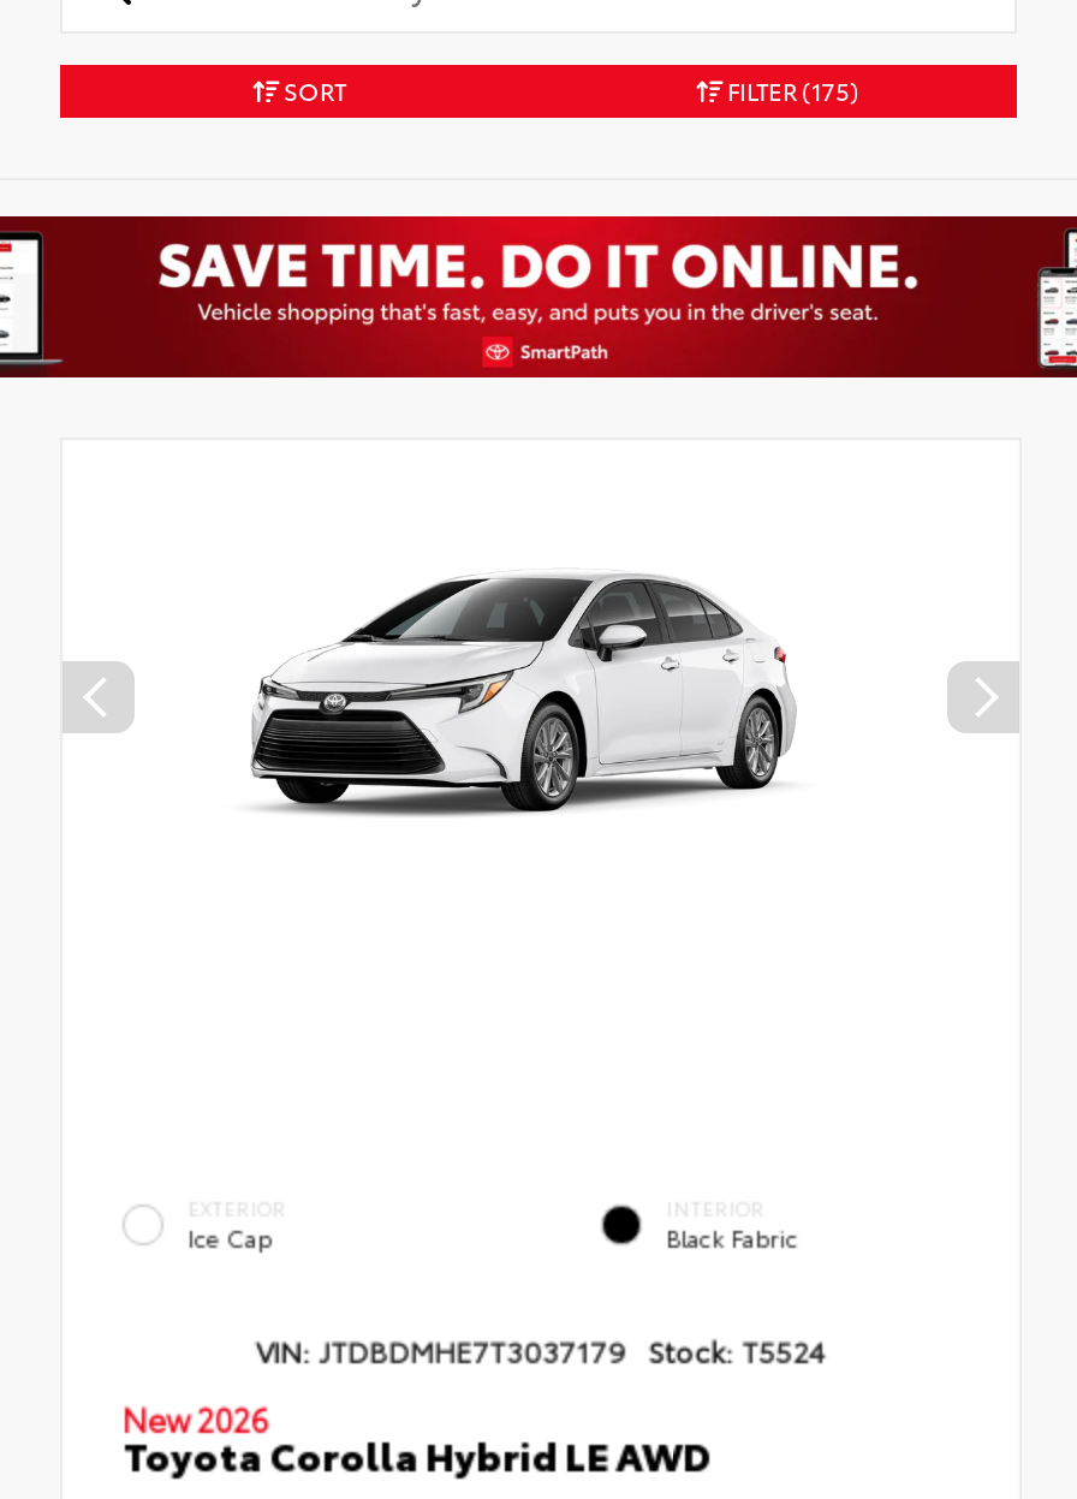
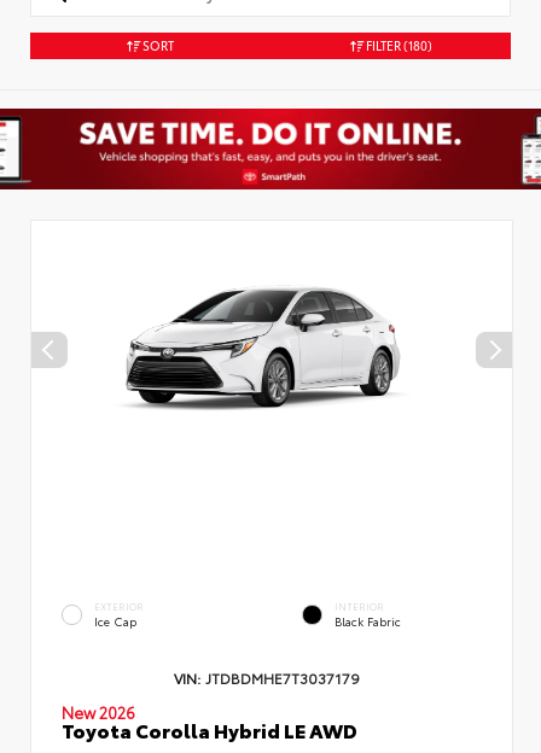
[722,72,859,108] FILTER (175) -> [363,36,432,54] FILTER (180)
[256,1329,826,1370] VIN: JTDBDMHE7T3037179 Stock: T5524 -> [173,667,359,687] VIN: JTDBDMHE7T3037179

